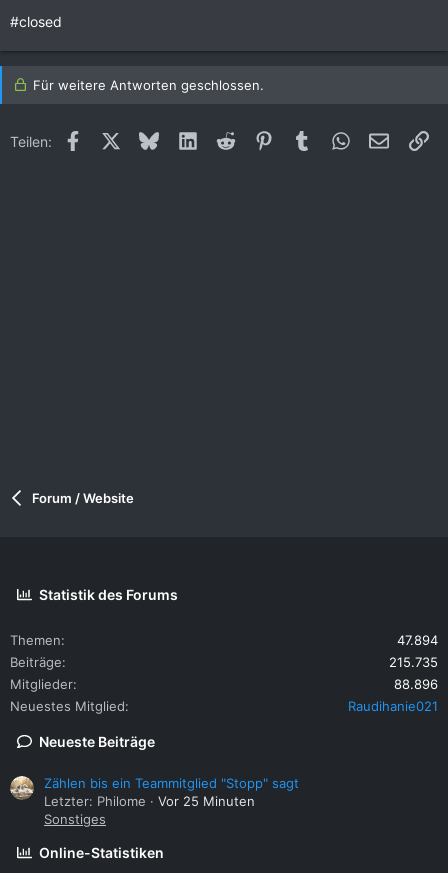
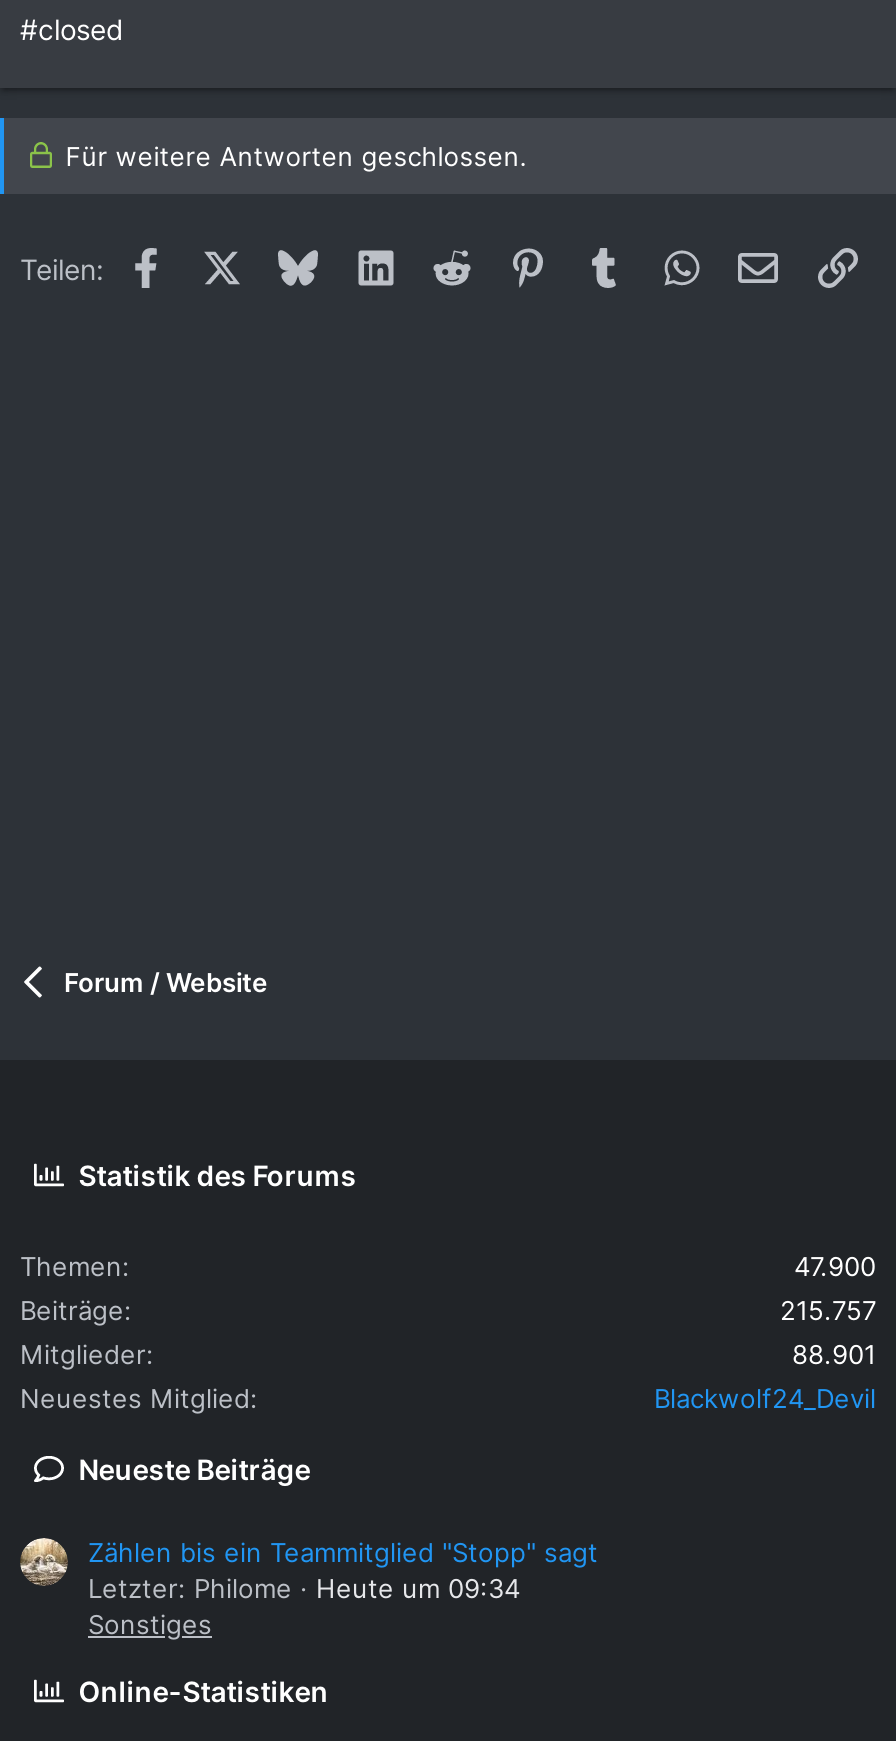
[397,632,438,648] 47.894 -> [794,1251,876,1283] 47.900
[389,654,438,670] 215.735 -> [780,1295,876,1327] 215.757
[394,676,438,692] 88.896 -> [792,1339,876,1371] 88.901
[348,698,438,714] Raudihanie021 -> [654,1383,876,1415] Blackwolf24_Devil
[44,793,255,809] Letzter: Philome Vor 25 Minuten -> [88,1572,520,1604] Letzter: Philome Heute um 09:34

